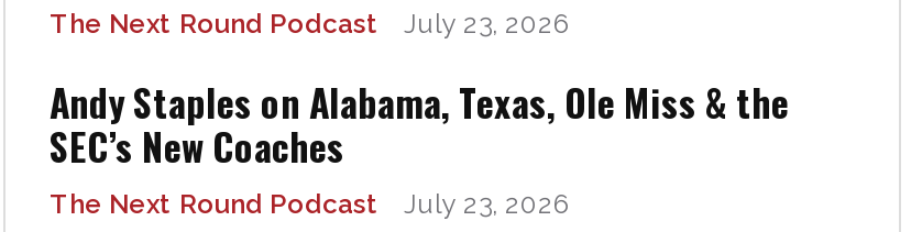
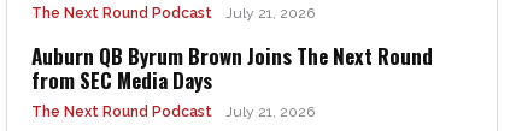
[50,9,569,40] The Next Round Podcast July 23, 2026 -> [31,5,315,22] The Next Round Podcast July 21, 2026
[50,75,789,174] Andy Staples on Alabama, Texas, Ole Miss & the | SEC’s New Coaches -> [31,41,433,95] Auburn QB Byrum Brown Joins The Next Round | from SEC Media Days
[50,189,569,220] The Next Round Podcast July 23, 2026 -> [31,103,315,120] The Next Round Podcast July 21, 2026

